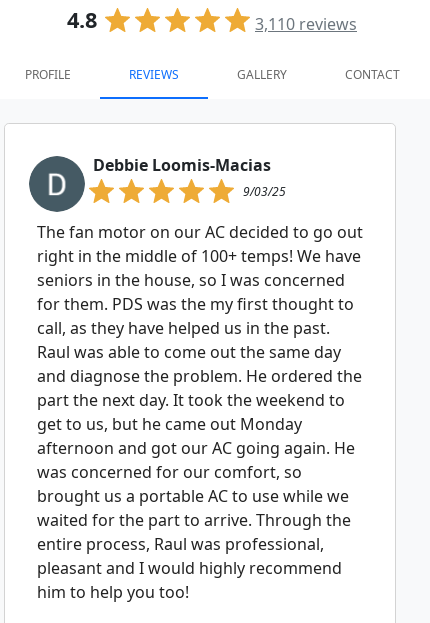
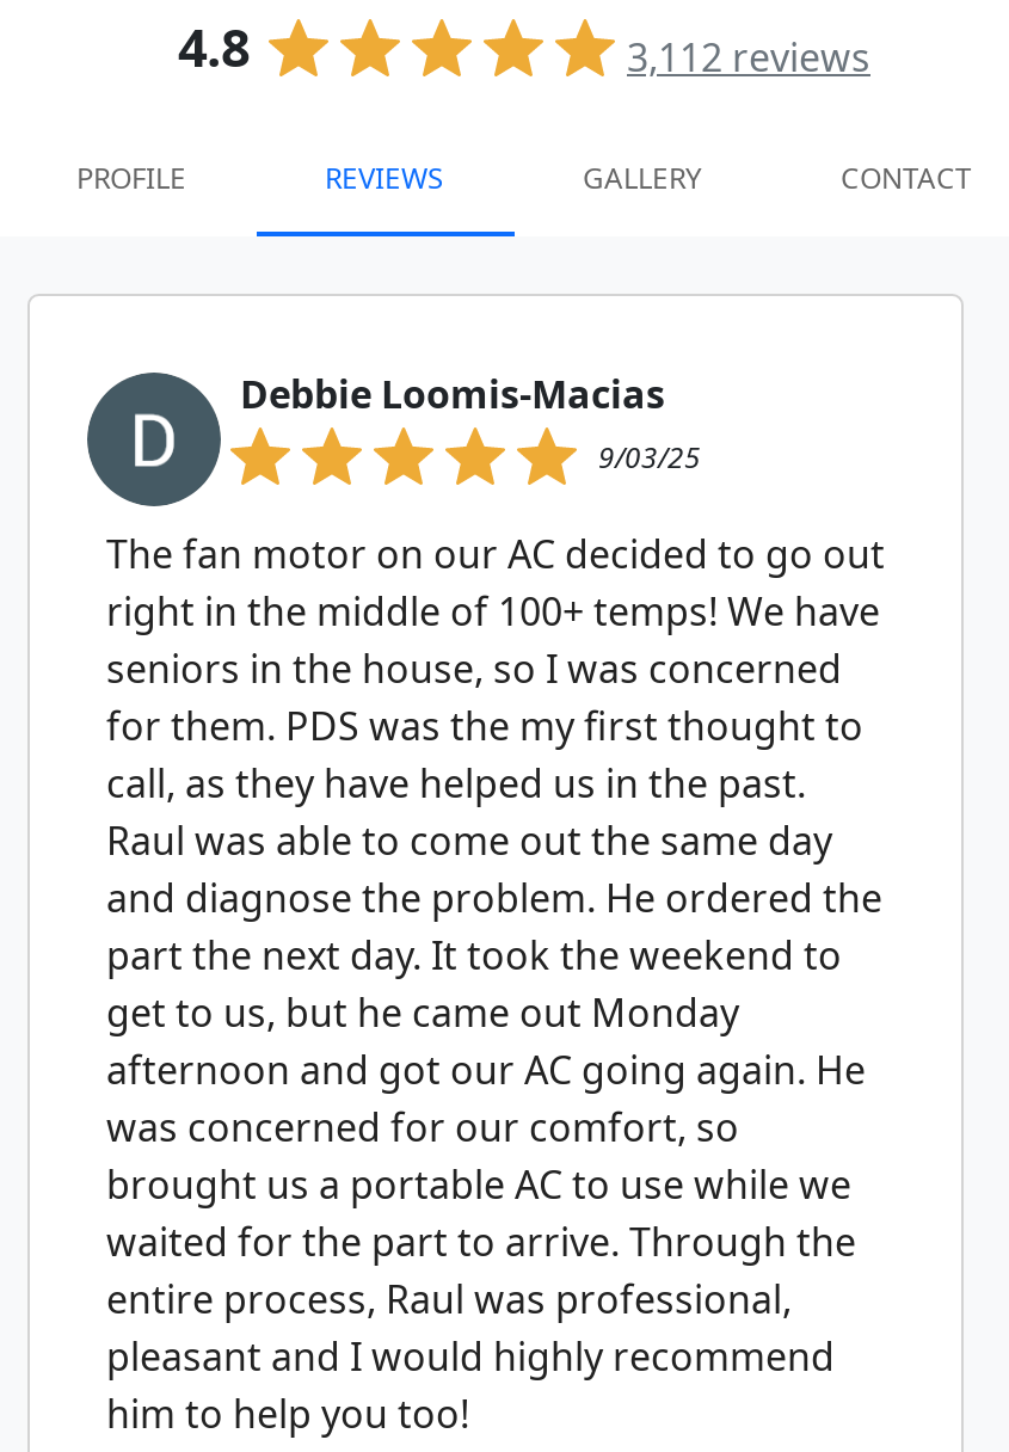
[255,13,357,35] 3,110 reviews -> [627,31,870,84] 3,112 reviews

